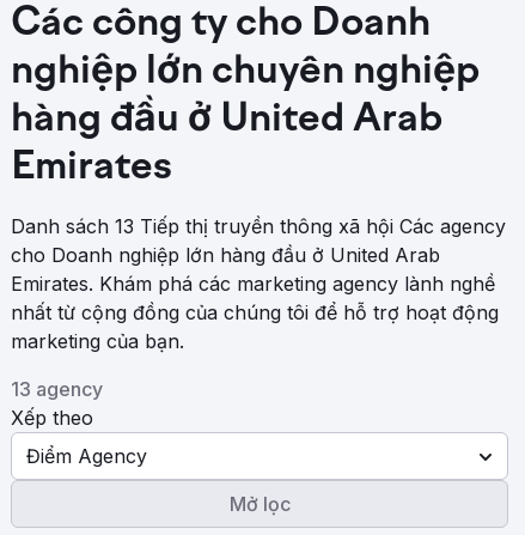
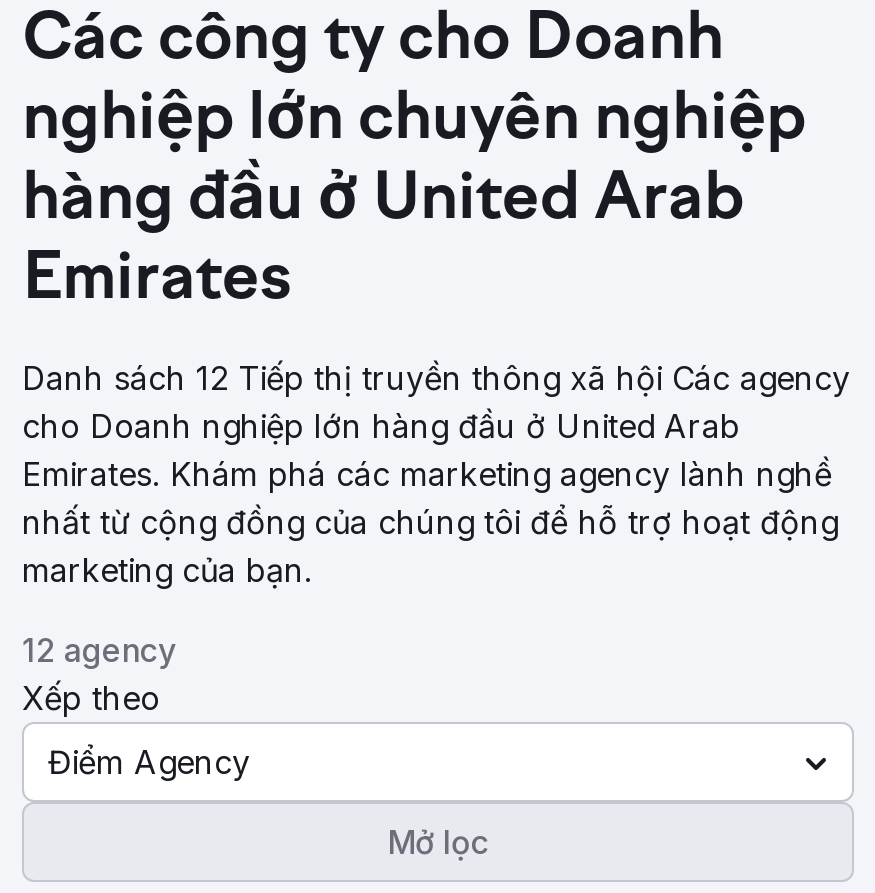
[11,214,506,238] Danh sách 13 Tiếp thị truyền thông xã hội Các agency -> [22,358,850,398] Danh sách 12 Tiếp thị truyền thông xã hội Các agency
[11,377,103,401] 13 agency -> [22,630,176,670] 12 agency

